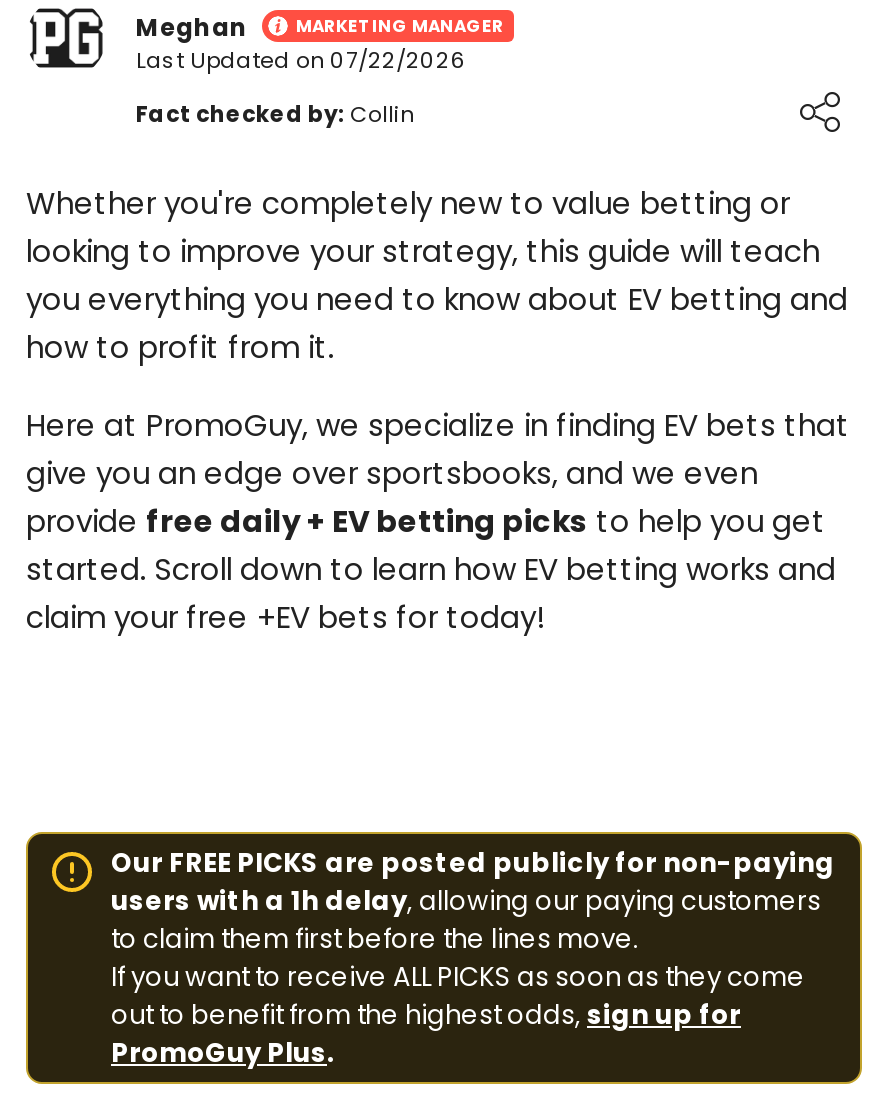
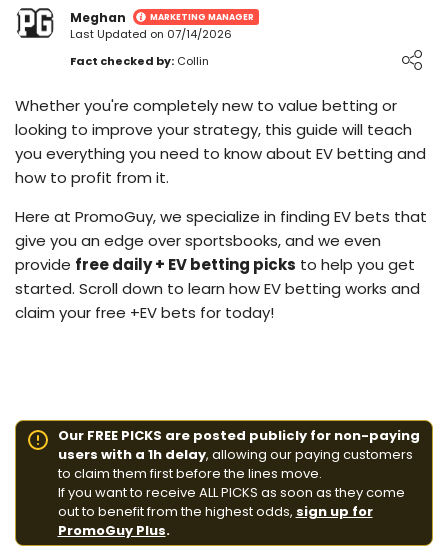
[136,43,466,75] Last Updated on 07/22/2026 -> [70,25,232,41] Last Updated on 07/14/2026

